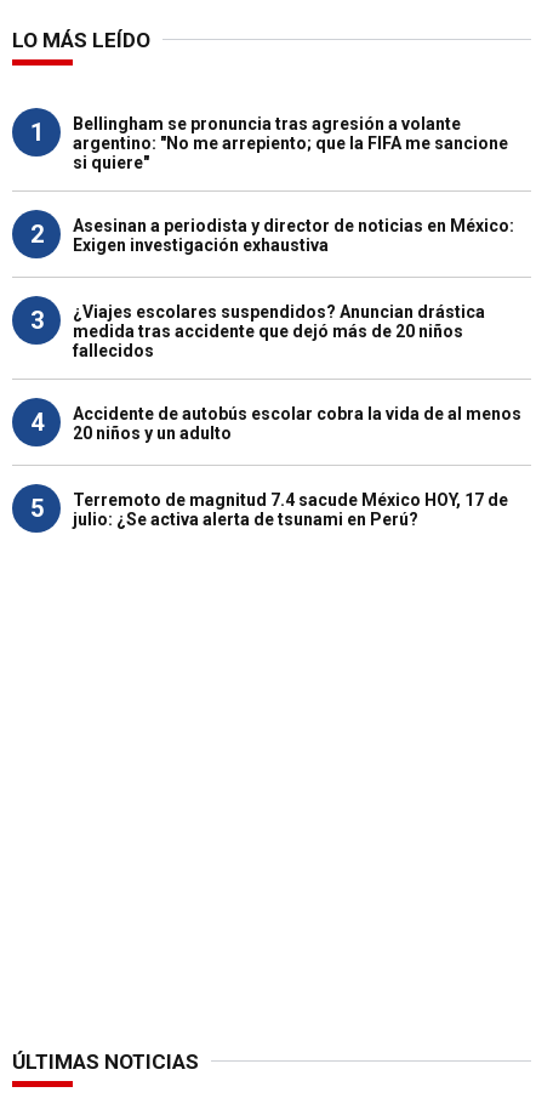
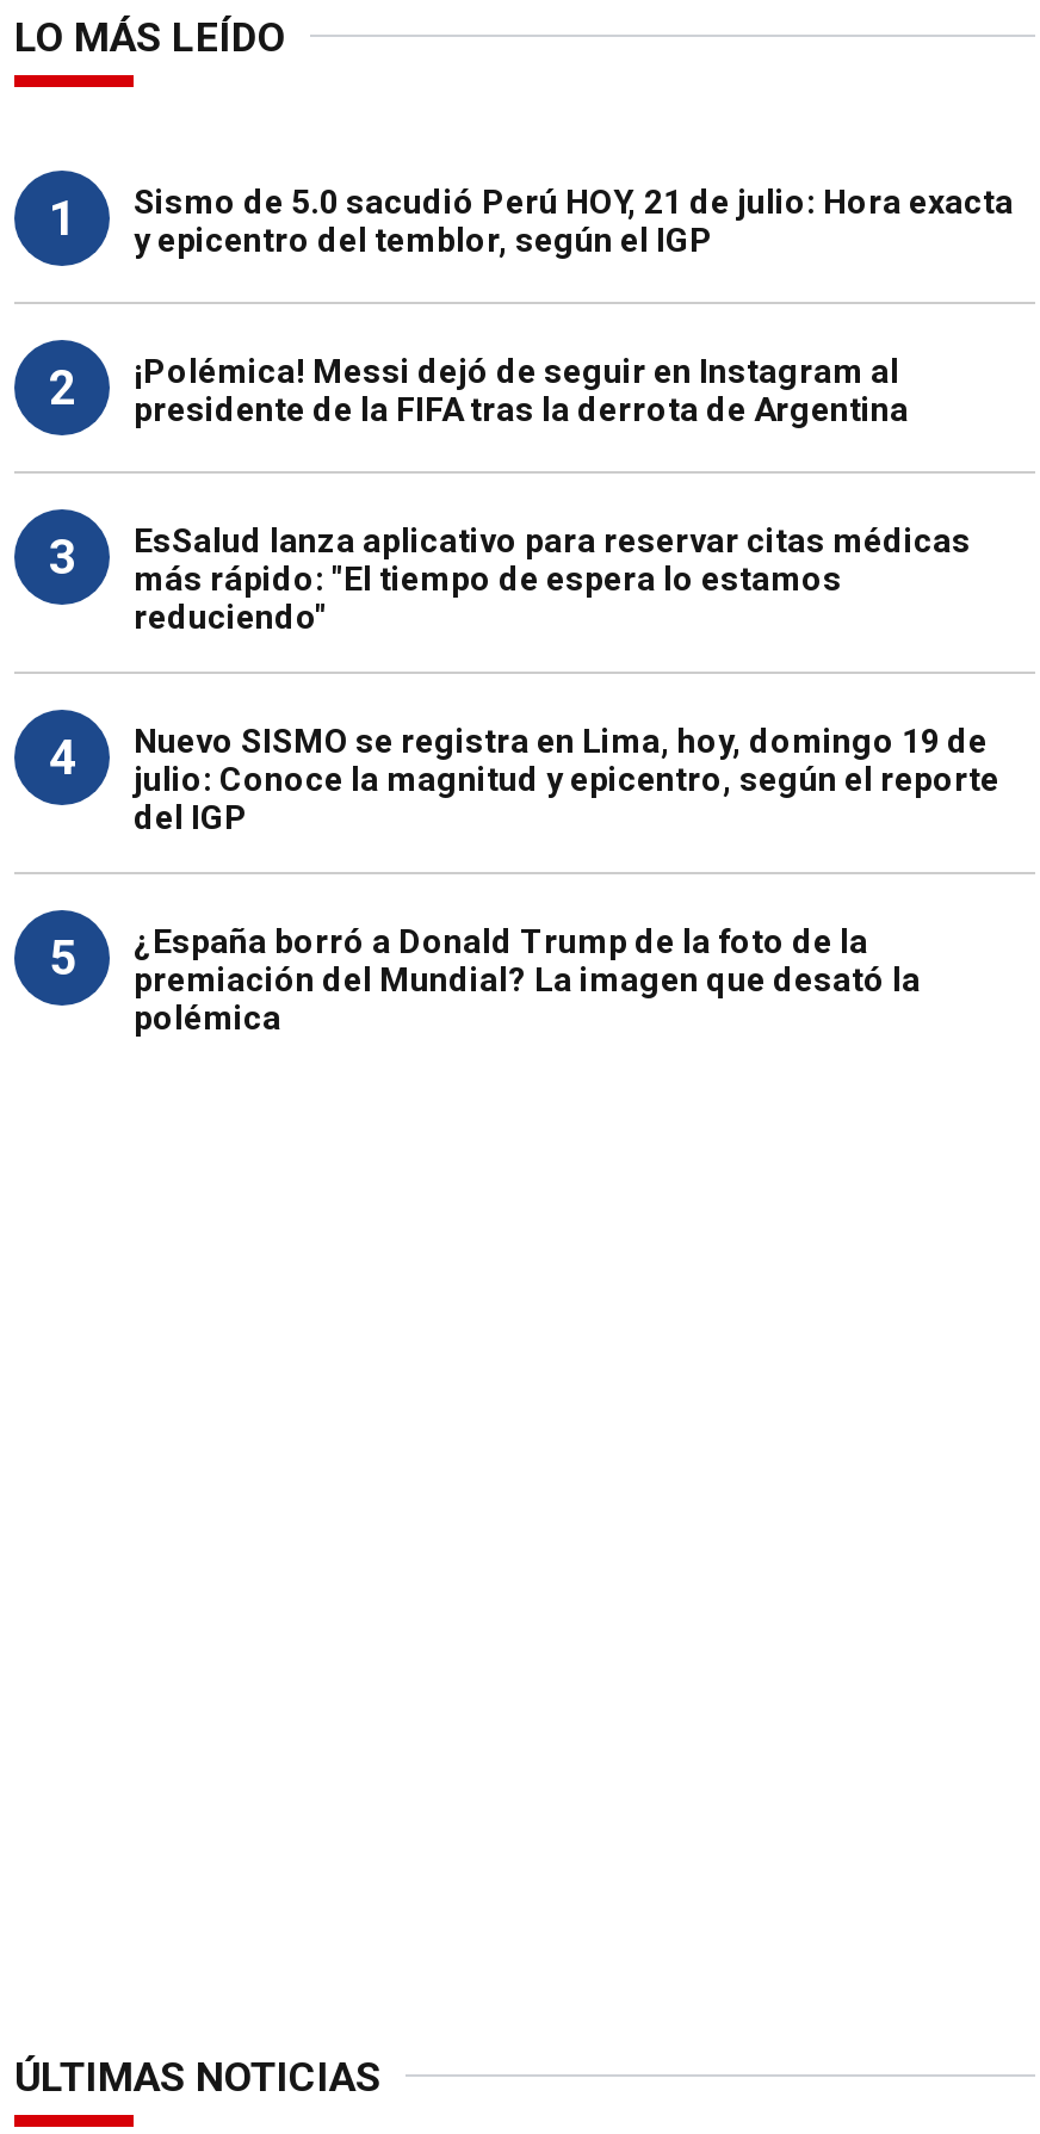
[73,114,508,172] Bellingham se pronuncia tras agresión a volante | argentino: "No me arrepiento; que la FIFA me sancione | si quiere" -> [134,182,1014,258] Sismo de 5.0 sacudió Perú HOY, 21 de julio: Hora exacta | y epicentro del temblor, según el IGP
[73,215,514,254] Asesinan a periodista y director de noticias en México: | Exigen investigación exhaustiva -> [134,351,909,427] ¡Polémica! Messi dejó de seguir en Instagram al | presidente de la FIFA tras la derrota de Argentina
[73,302,485,360] ¿Viajes escolares suspendidos? Anuncian drástica | medida tras accidente que dejó más de 20 niños | fallecidos -> [134,520,971,635] EsSalud lanza aplicativo para reservar citas médicas | más rápido: "El tiempo de espera lo estamos | reduciendo"
[73,404,521,442] Accidente de autobús escolar cobra la vida de al menos | 20 niños y un adulto -> [134,721,999,835] Nuevo SISMO se registra en Lima, hoy, domingo 19 de | julio: Conoce la magnitud y epicentro, según el reporte | del IGP
[73,490,508,528] Terremoto de magnitud 7.4 sacude México HOY, 17 de | julio: ¿Se activa alerta de tsunami en Perú? -> [134,921,921,1036] ¿España borró a Donald Trump de la foto de la | premiación del Mundial? La imagen que desató la | polémica

